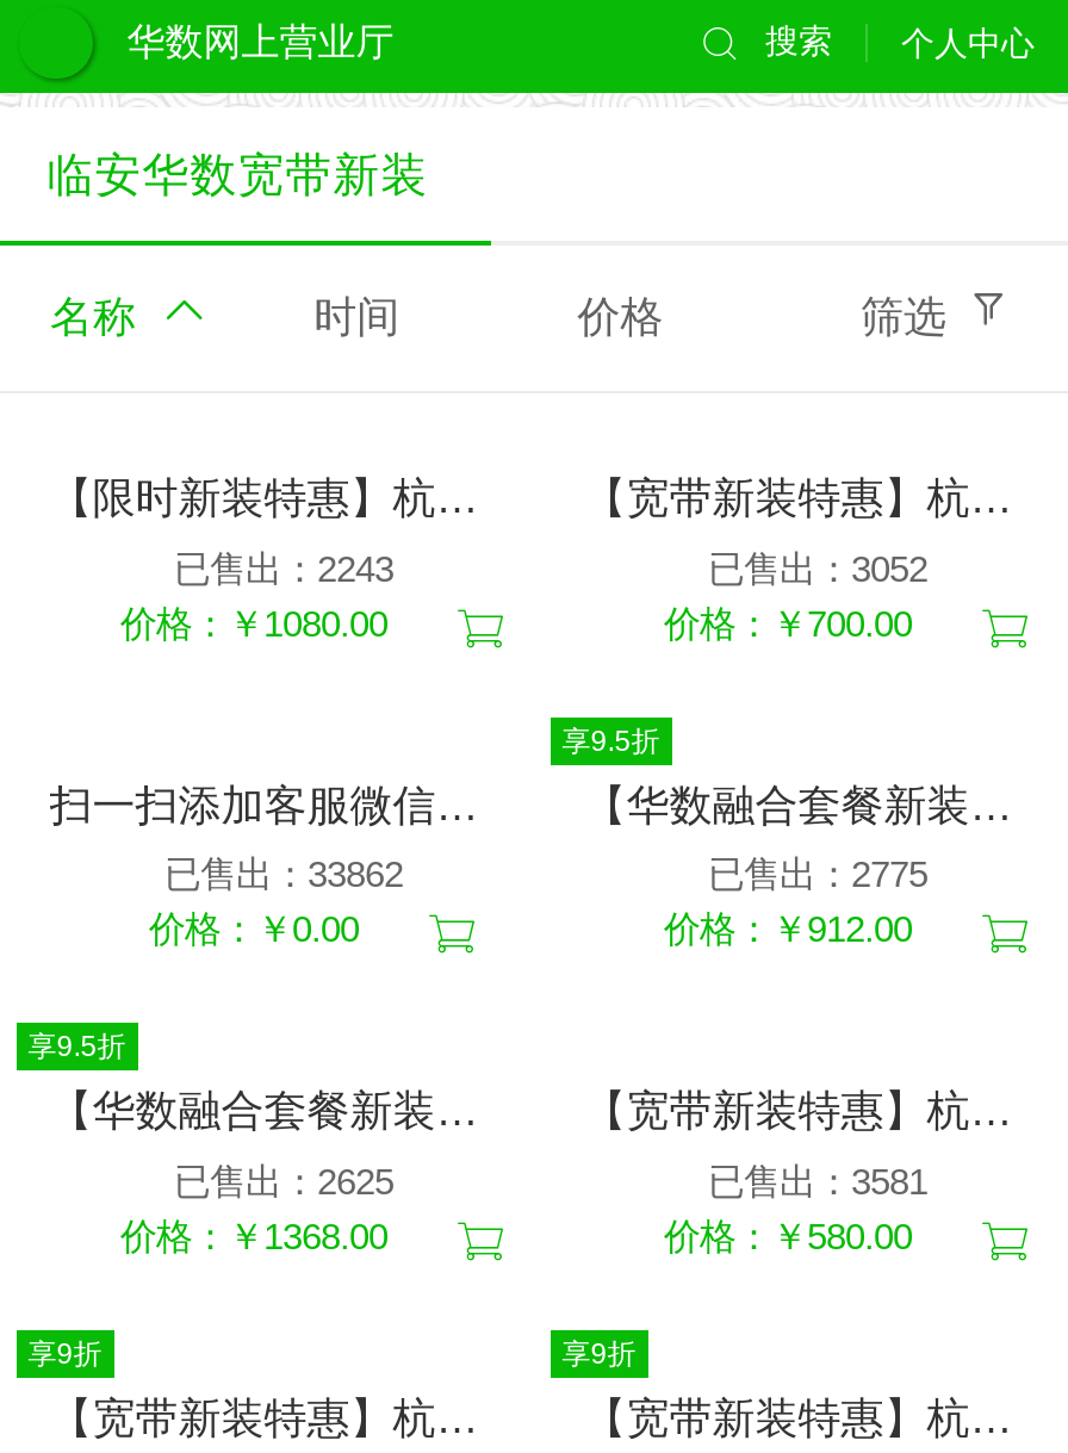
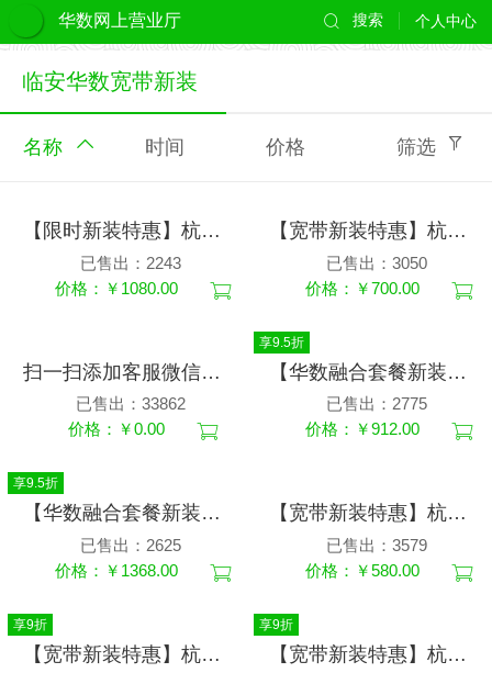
[708,548,927,588] 已售出：3052 -> [326,253,427,272] 已售出：3050
[708,1161,927,1201] 已售出：3581 -> [326,536,427,554] 已售出：3579

